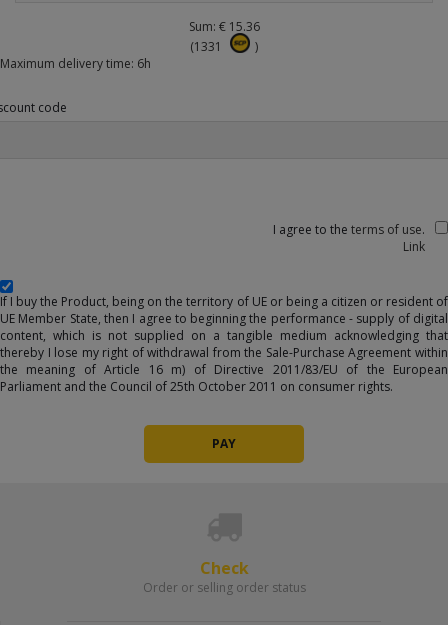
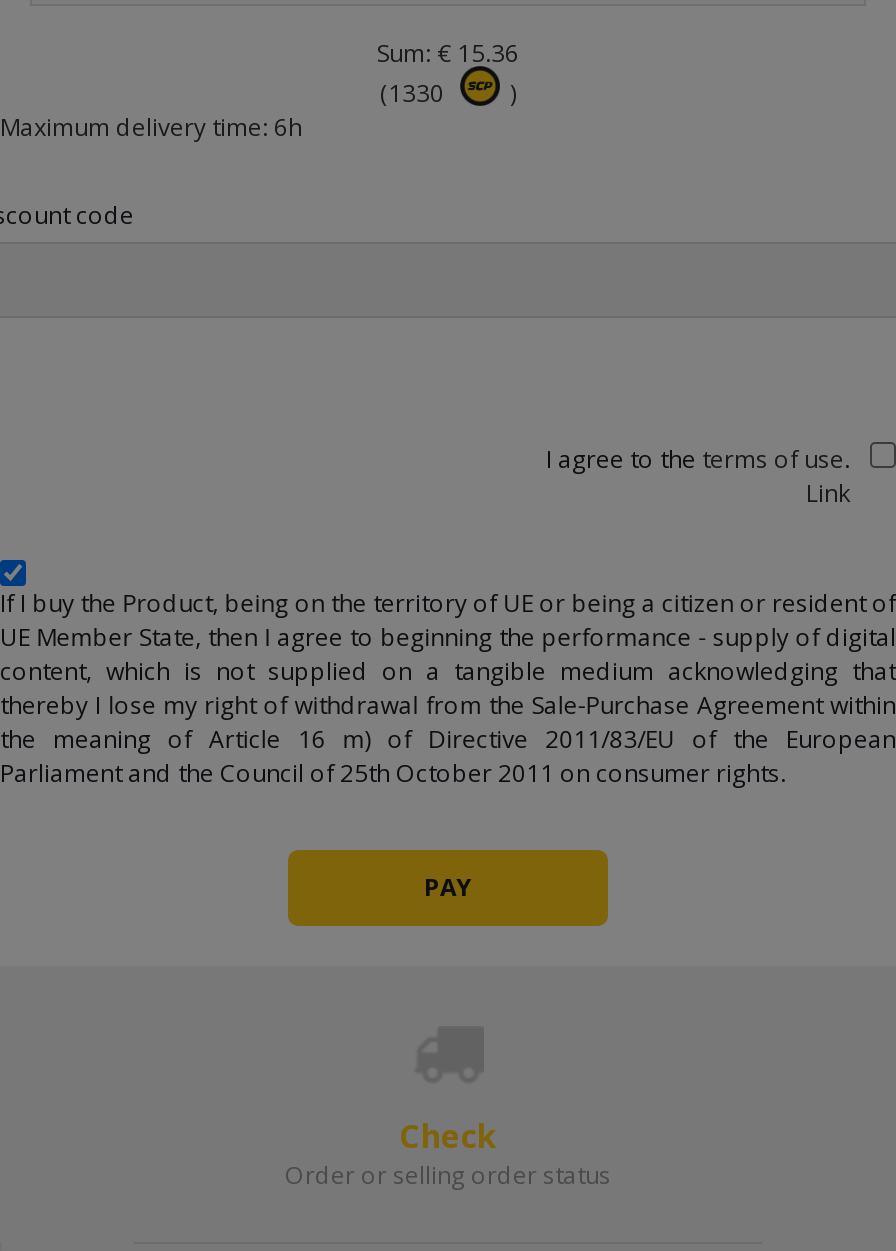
[190,38,225,55] (1331 -> [380,76,450,110] (1330

